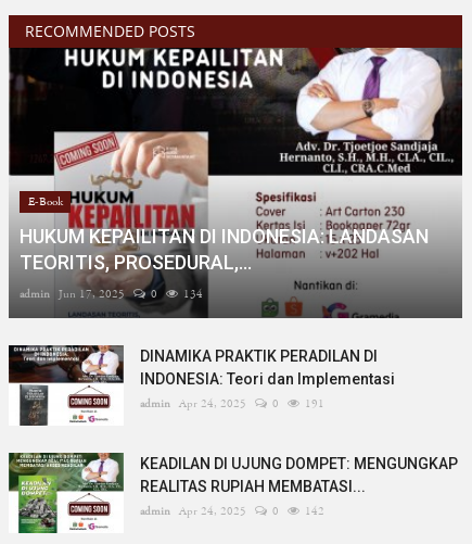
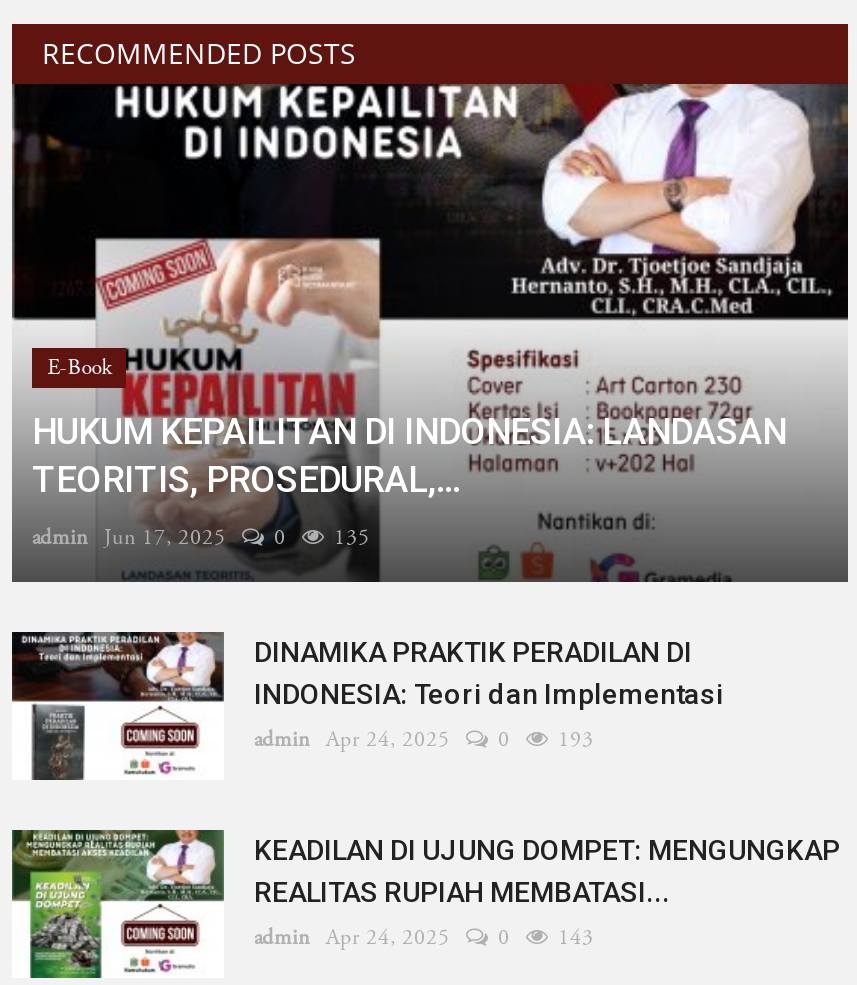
[20,285,203,301] admin Jun 17, 2025 0 134 -> [32,521,370,551] admin Jun 17, 2025 0 135
[140,395,324,411] admin Apr 24, 2025 0 191 -> [254,723,594,753] admin Apr 24, 2025 0 193
[140,502,324,519] admin Apr 24, 2025 0 142 -> [254,921,594,951] admin Apr 24, 2025 0 143

